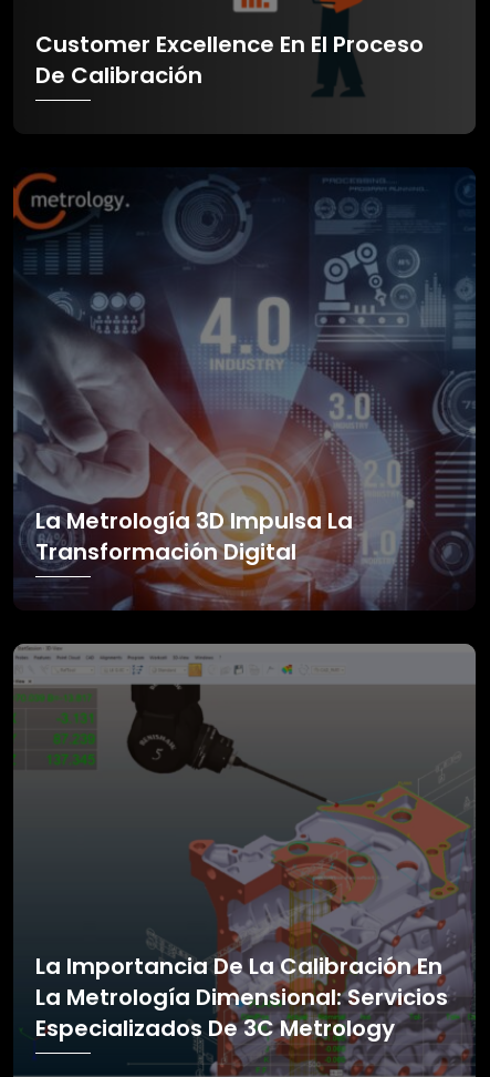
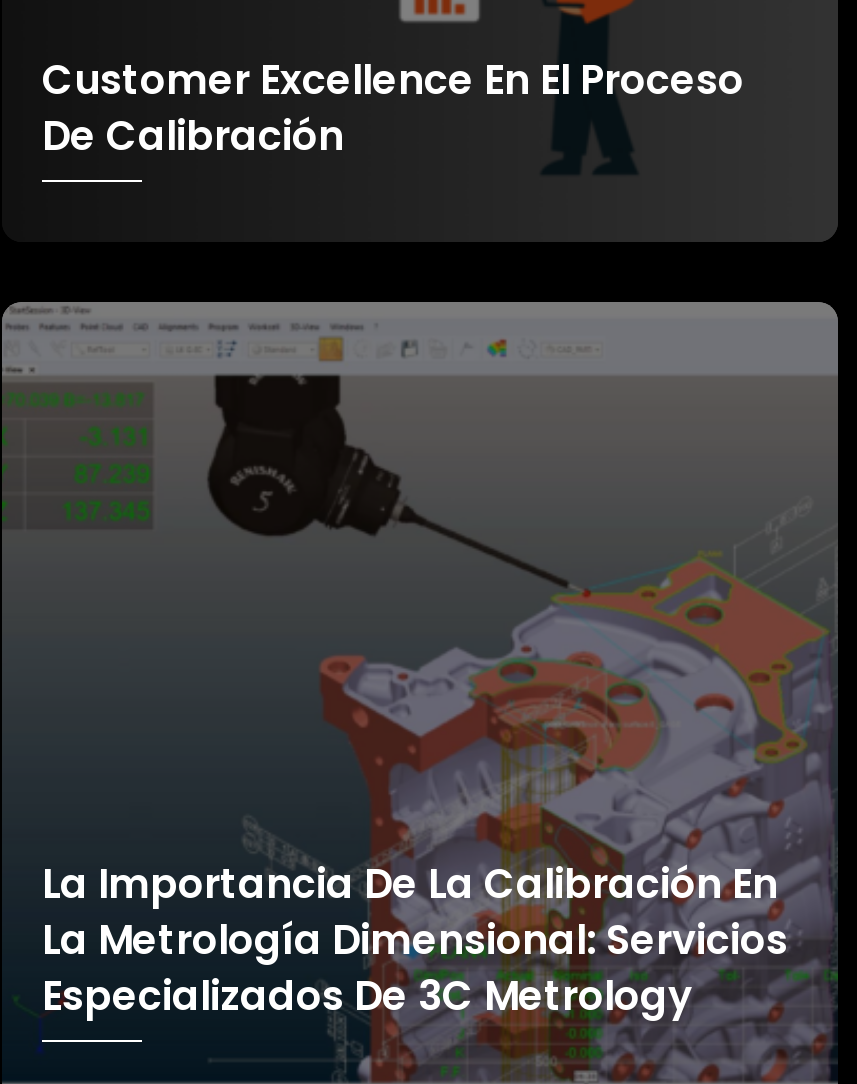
[13,167,476,611] [image] | La Metrología 3D Impulsa La | Transformación Digital -> none

